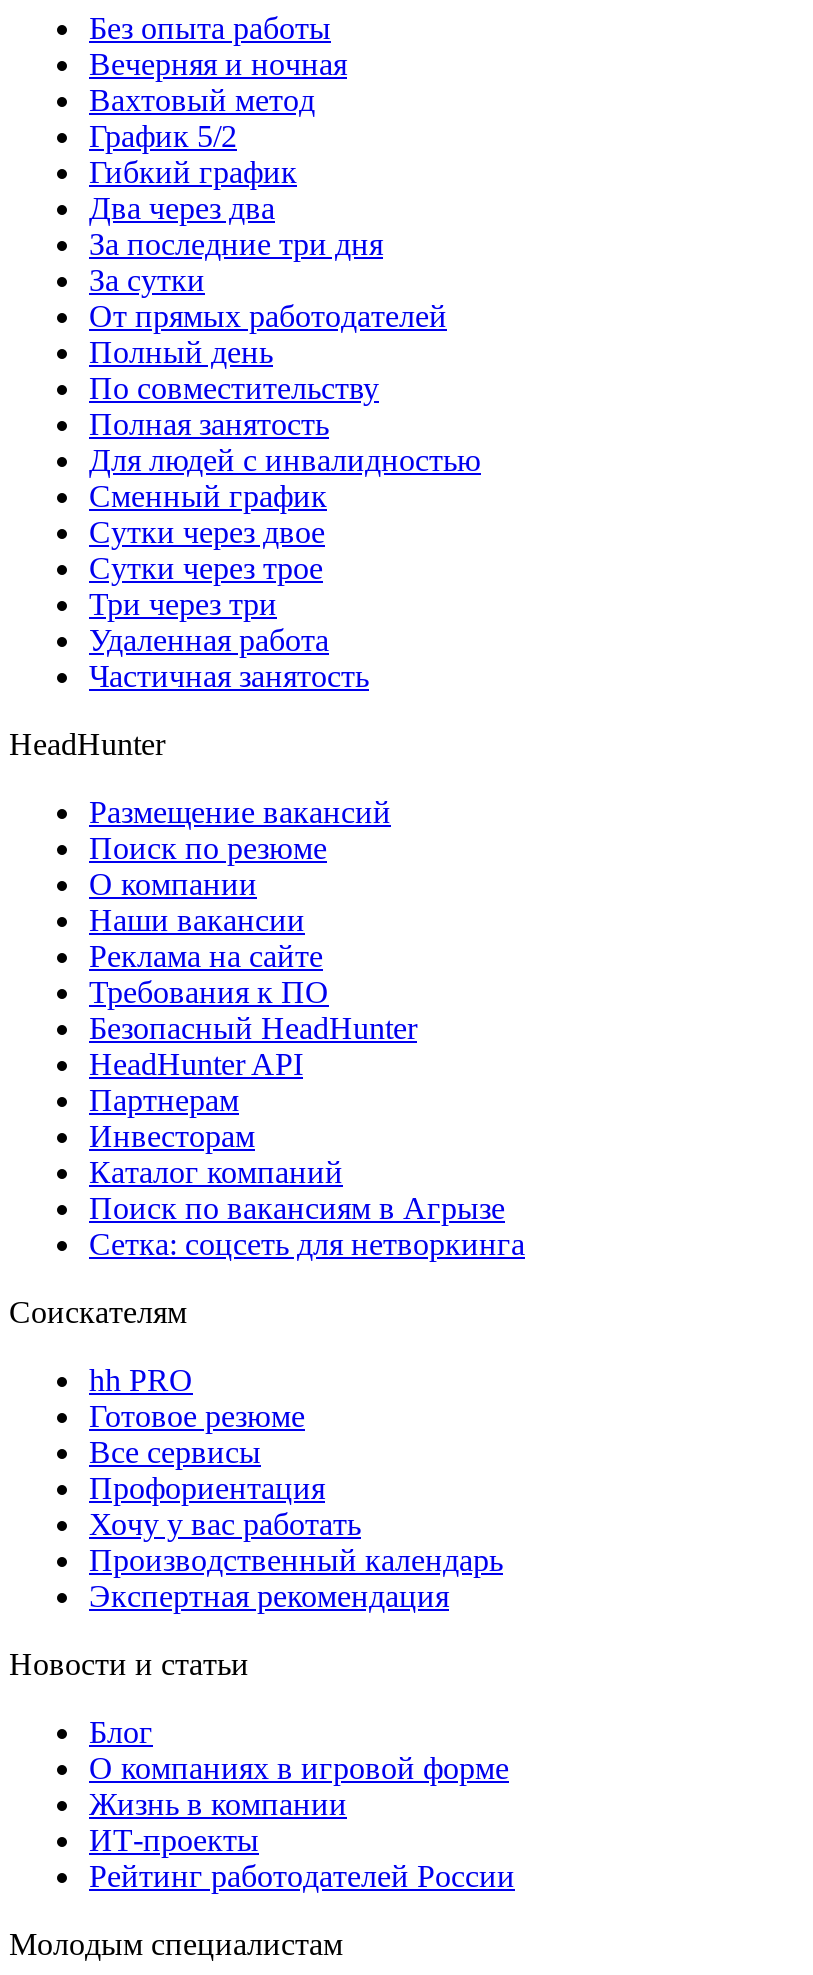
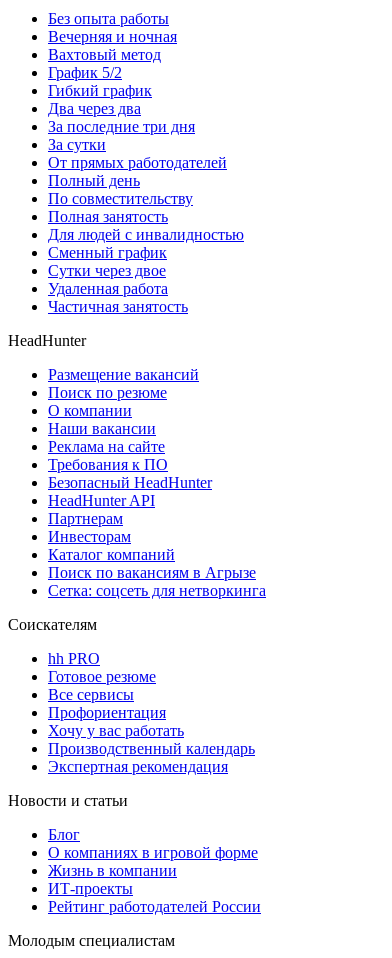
[89,551,323,621] Сутки через трое | Три через три -> none

